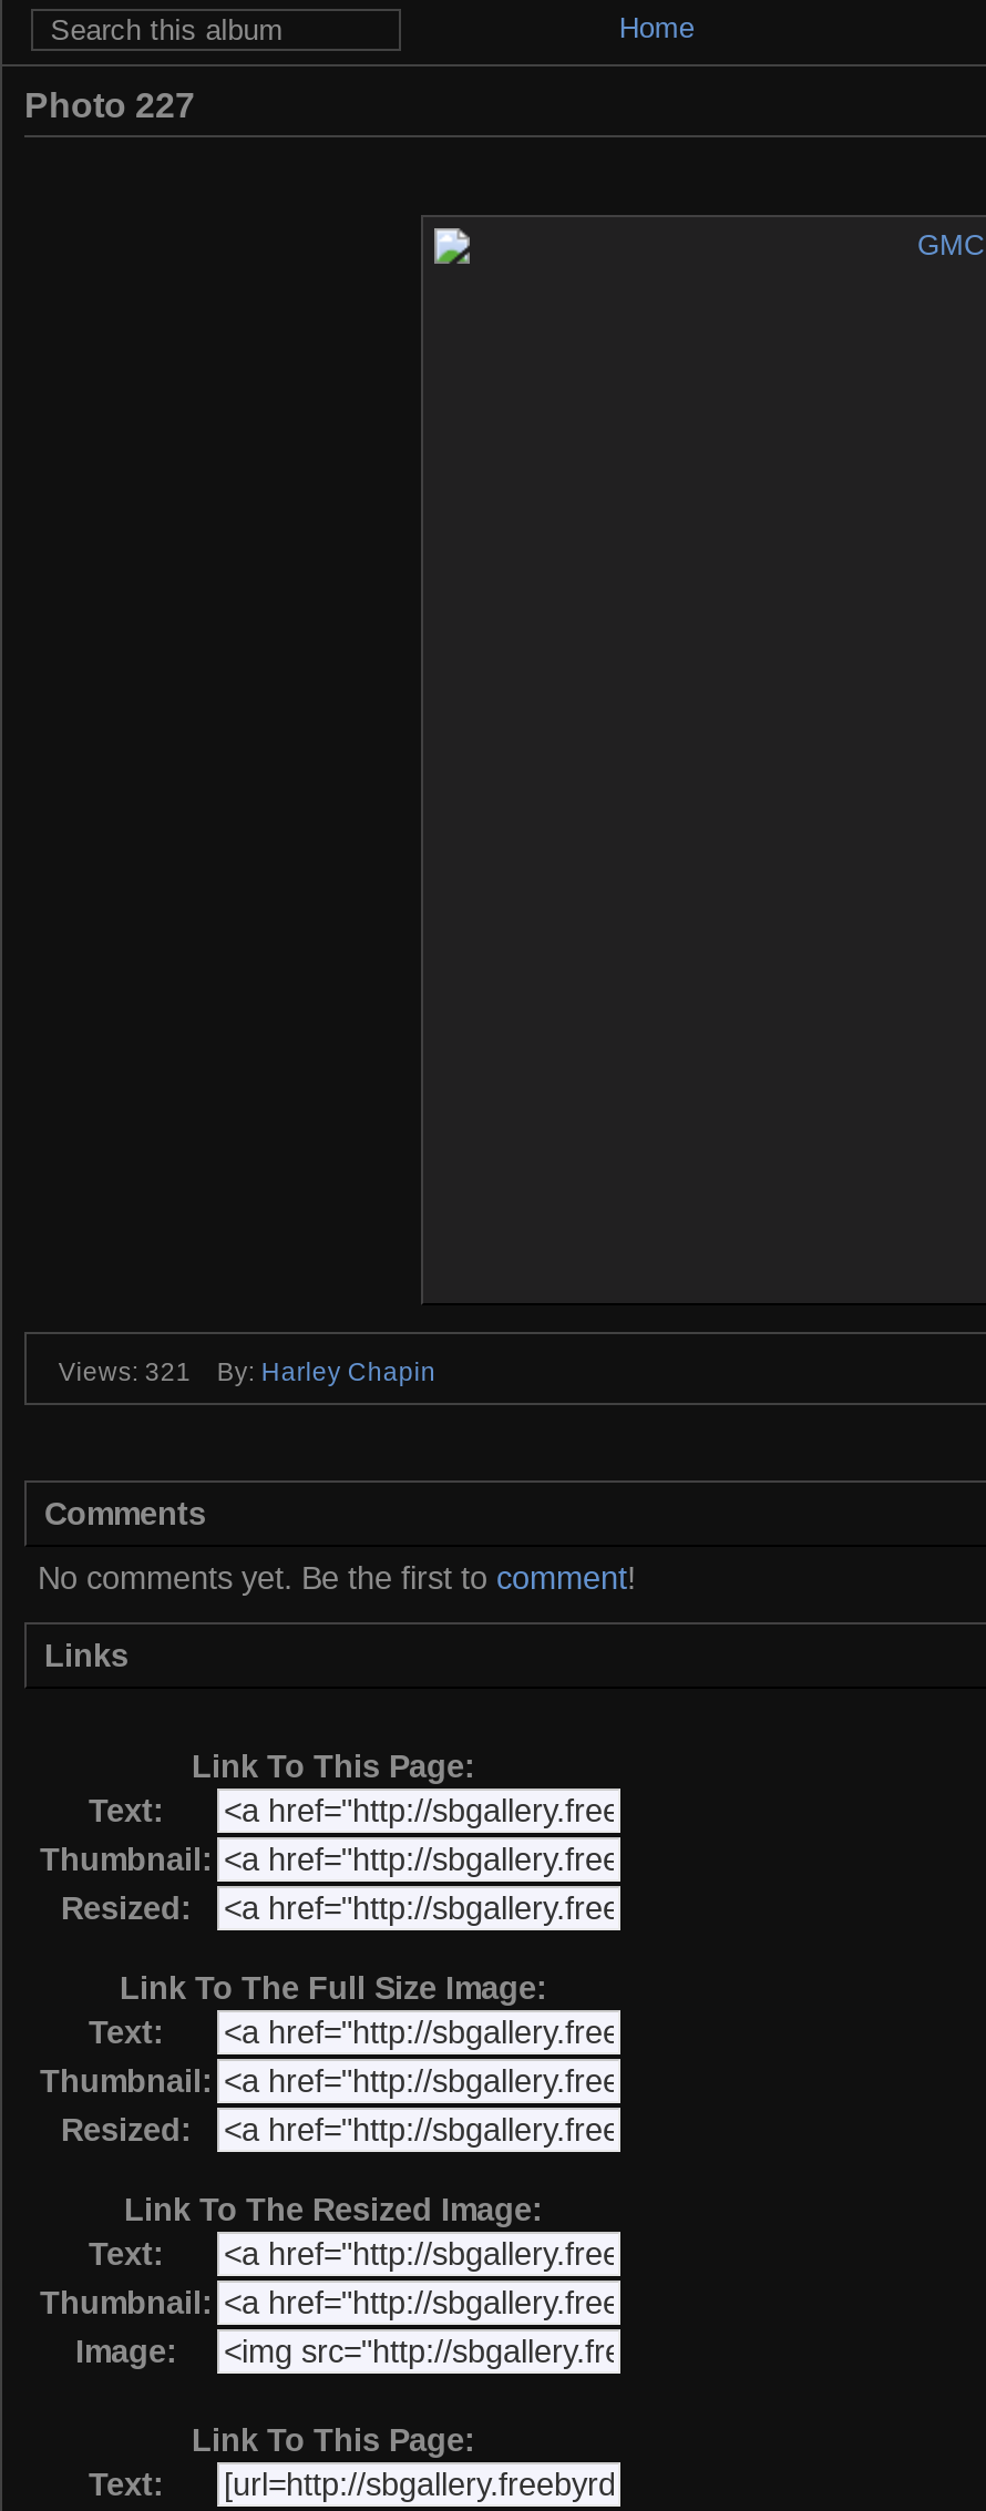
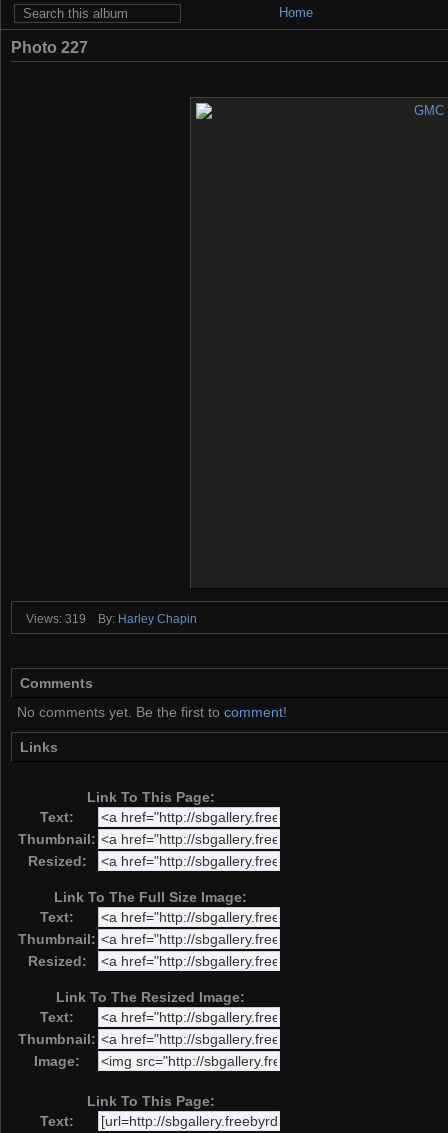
[58,1359,436,1386] Views: 321 By: Harley Chapin -> [26,613,197,625] Views: 319 By: Harley Chapin

